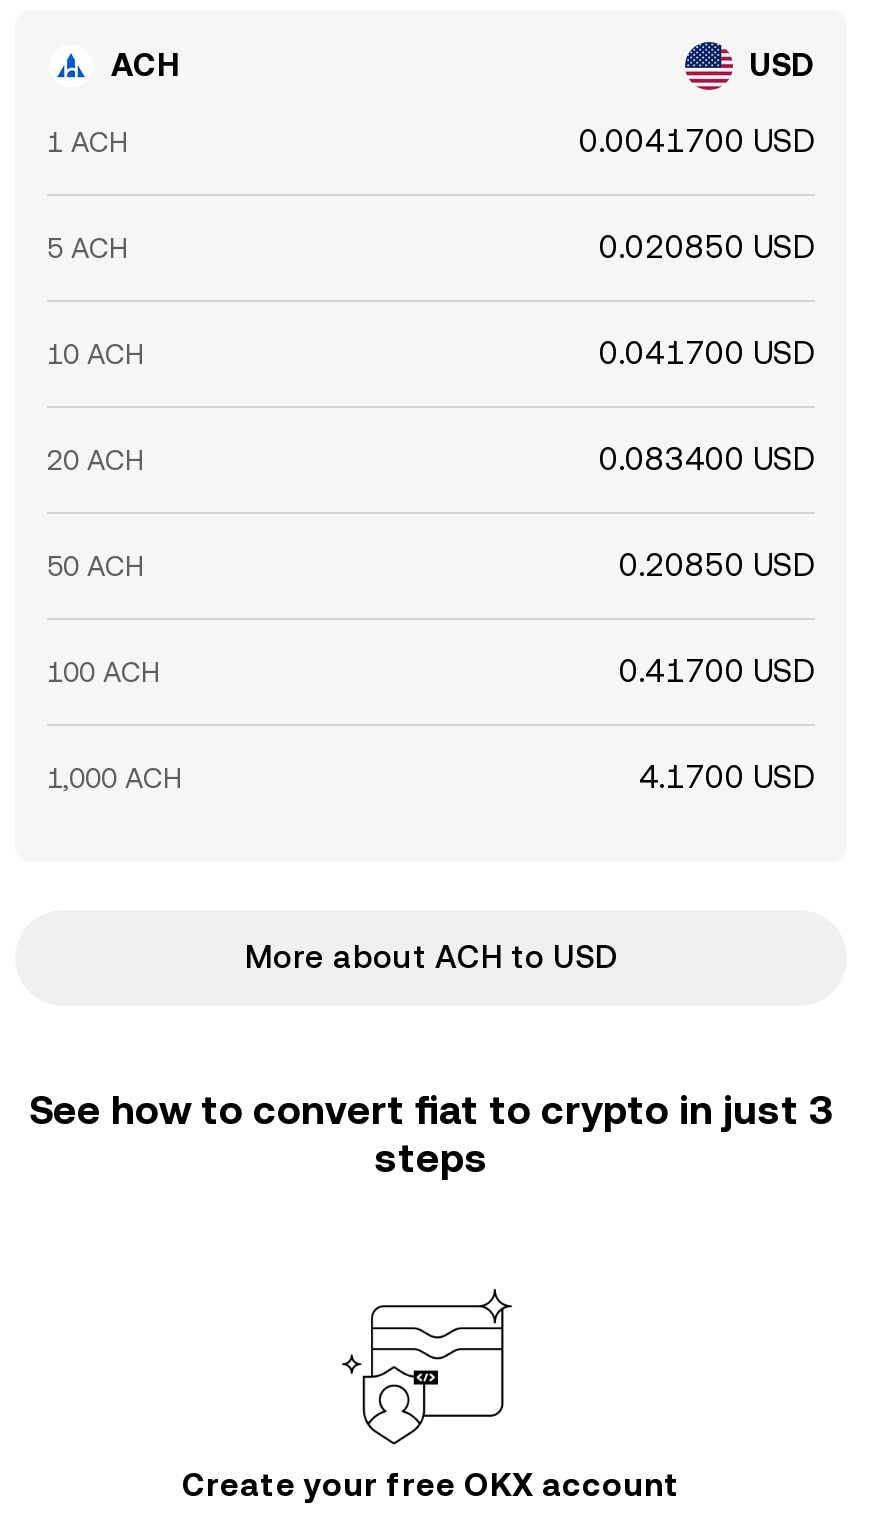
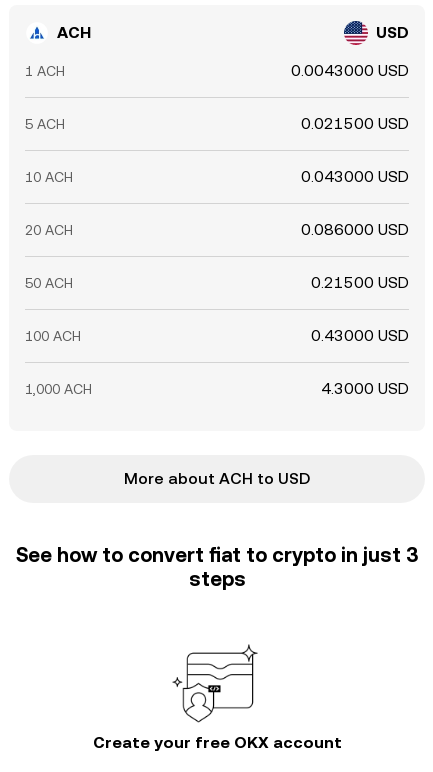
[579,122,815,160] 0.0041700 USD -> [291,61,409,80] 0.0043000 USD
[599,228,815,266] 0.020850 USD -> [301,114,409,133] 0.021500 USD
[599,334,815,372] 0.041700 USD -> [301,167,409,186] 0.043000 USD
[599,440,815,478] 0.083400 USD -> [301,220,409,239] 0.086000 USD
[619,546,815,584] 0.20850 USD -> [311,273,409,292] 0.21500 USD
[619,652,815,690] 0.41700 USD -> [311,326,409,345] 0.43000 USD
[639,758,815,796] 4.1700 USD -> [321,379,409,398] 4.3000 USD

